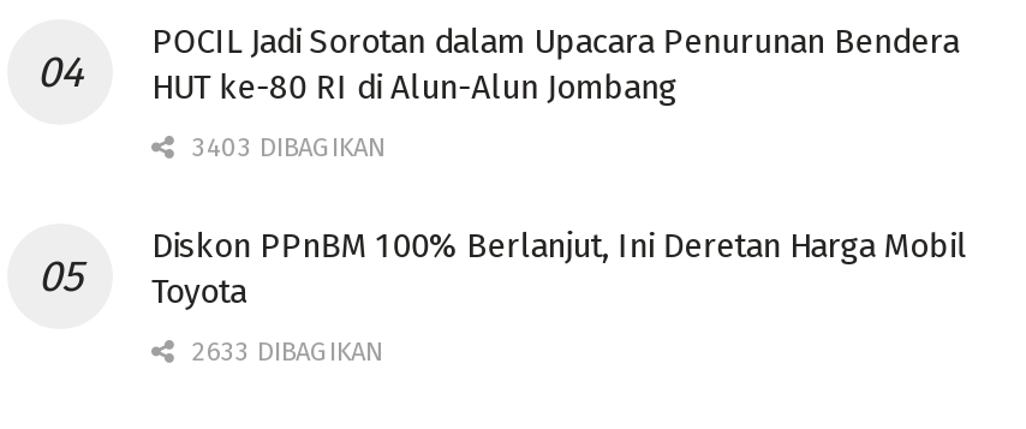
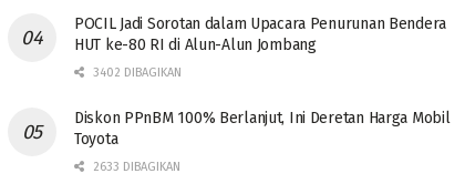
[185,131,384,163] 3403 DIBAGIKAN -> [90,65,182,79] 3402 DIBAGIKAN

